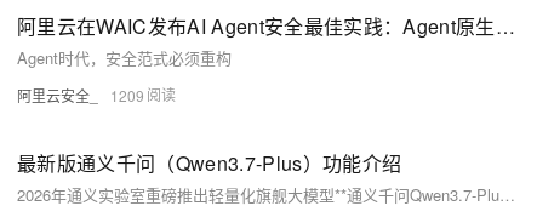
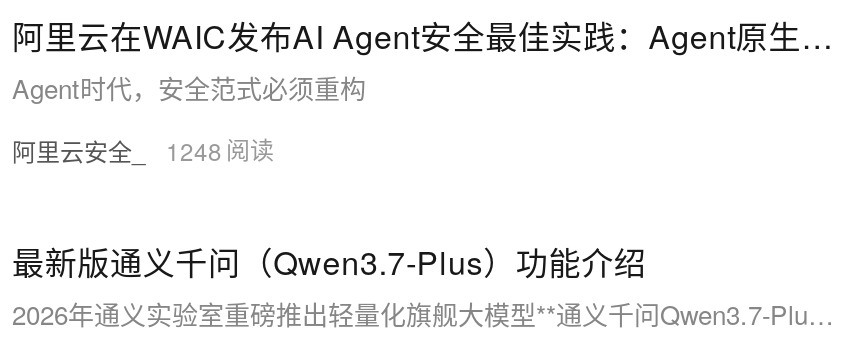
[17,85,144,105] 阿里云安全_ 1209 -> [12,133,222,167] 阿里云安全_ 1248

